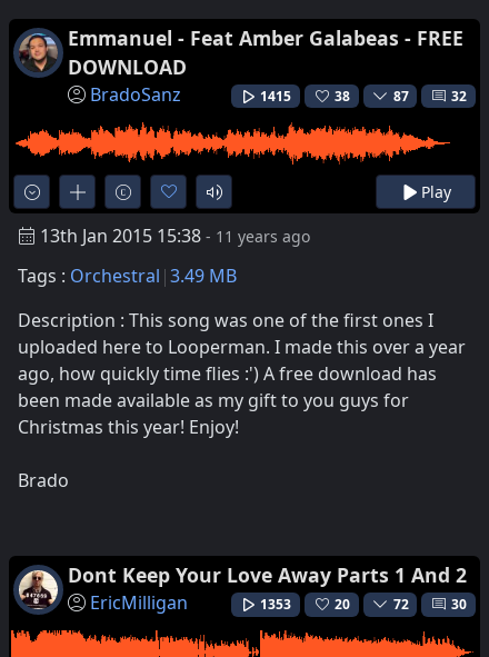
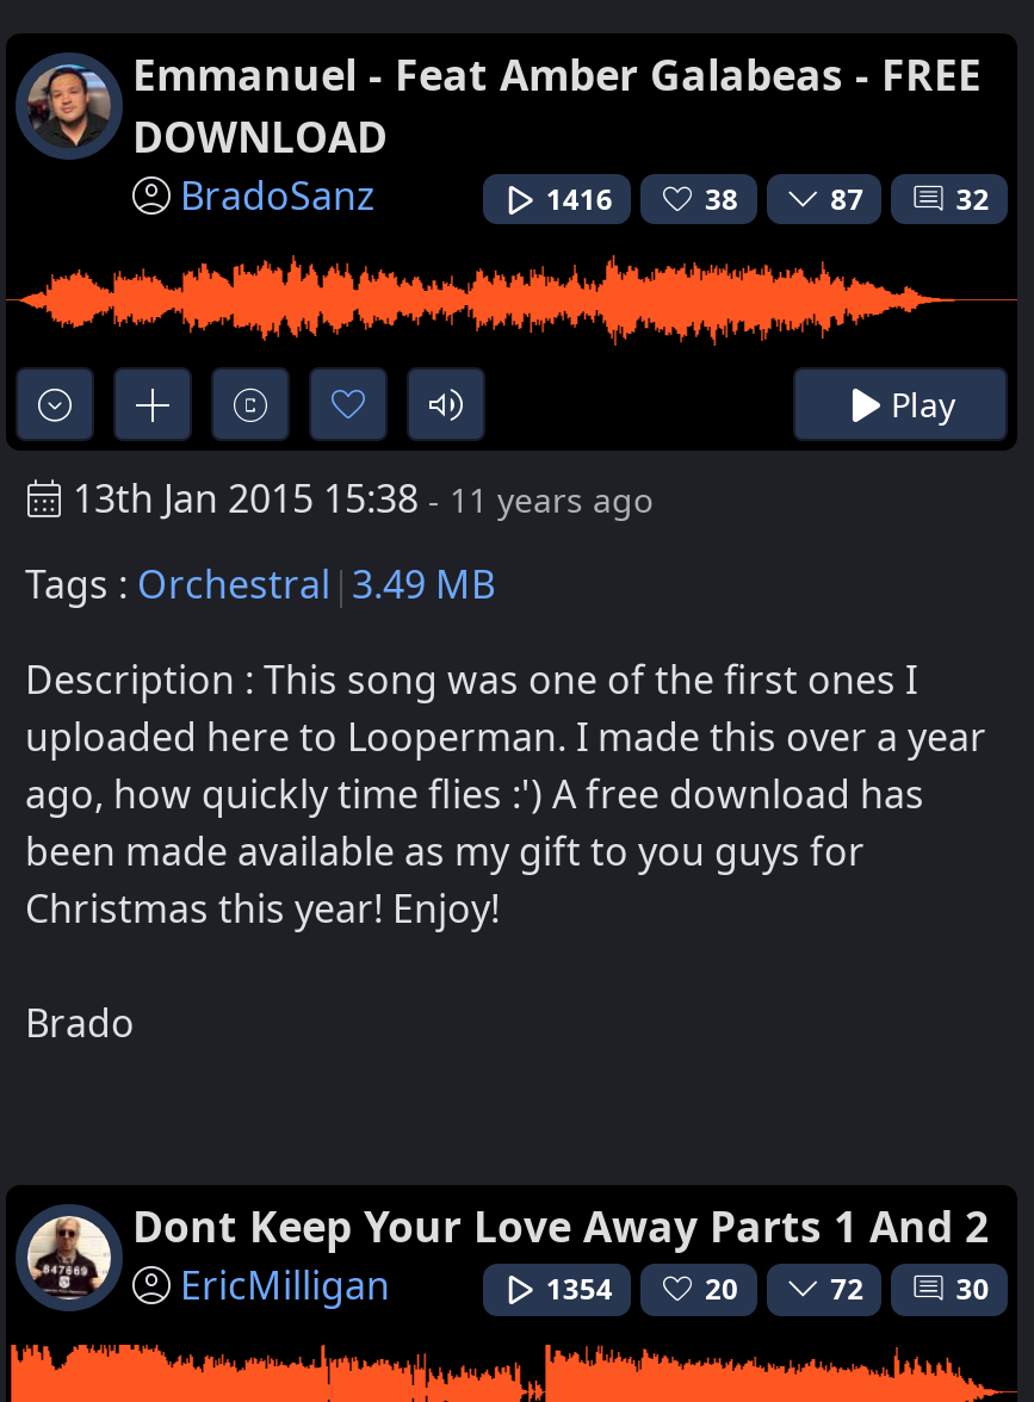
[261,87,292,106] 1415 -> [546,179,613,220] 1416
[261,595,292,614] 1353 -> [546,1269,613,1310] 1354

